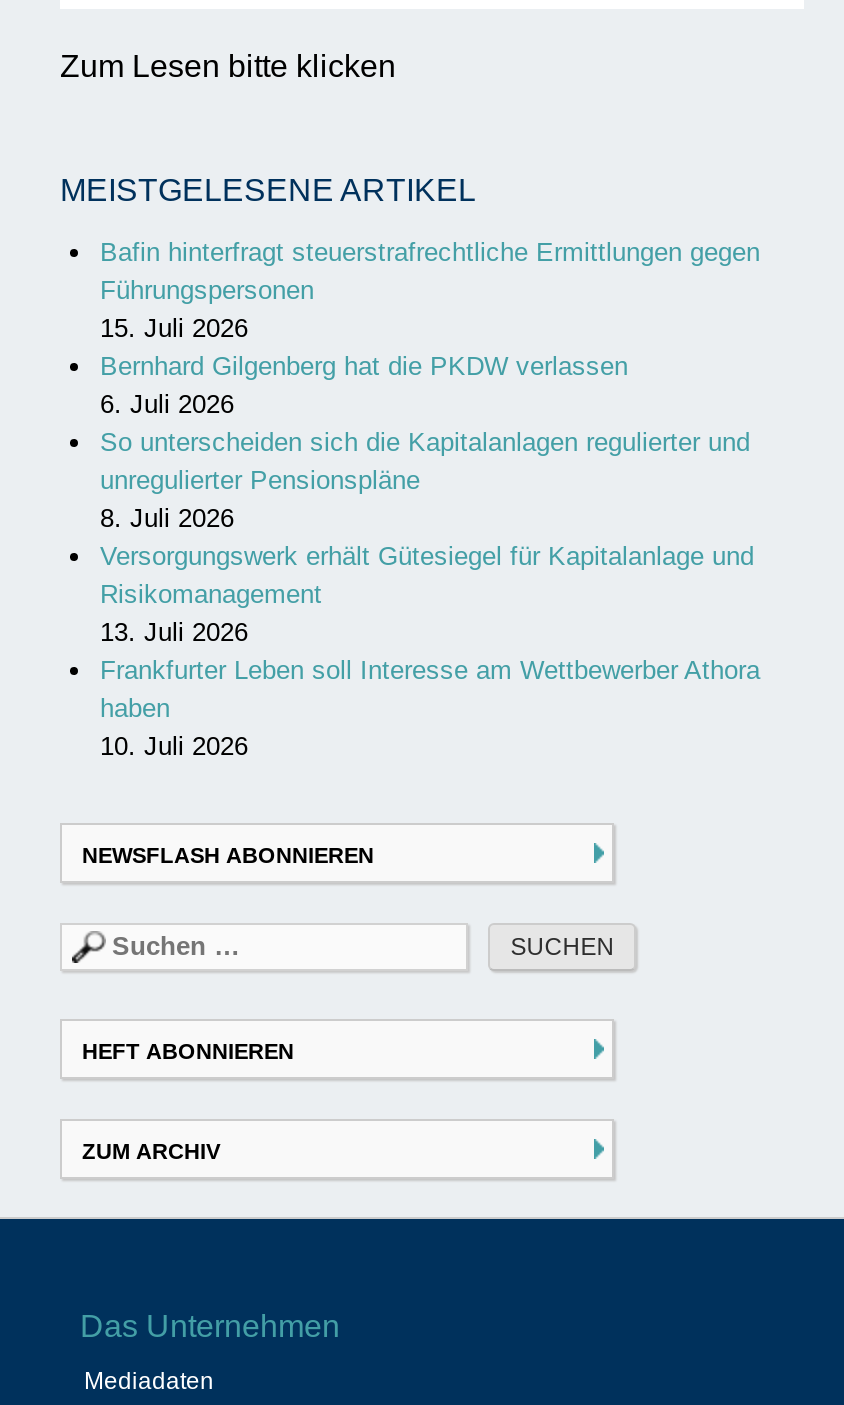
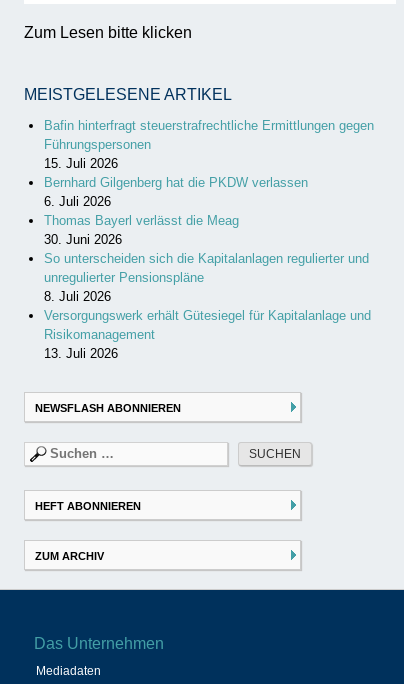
none -> [44,213,239,247] Thomas Bayerl verlässt die Meag | 30. Juni 2026
moved [100,427,754,647] -> [44,251,371,361]: So unterscheiden sich die Kapitalanlagen regulierter und | unregulierter Pensionspläne | 8. Juli 2026 | Versorgungswerk erhält Gütesiegel für Kapitalanlage und | Risikomanagement | 13. Juli 2026
[100,655,760,761] Frankfurter Leben soll Interesse am Wettbewerber Athora | haben | 10. Juli 2026 -> none

